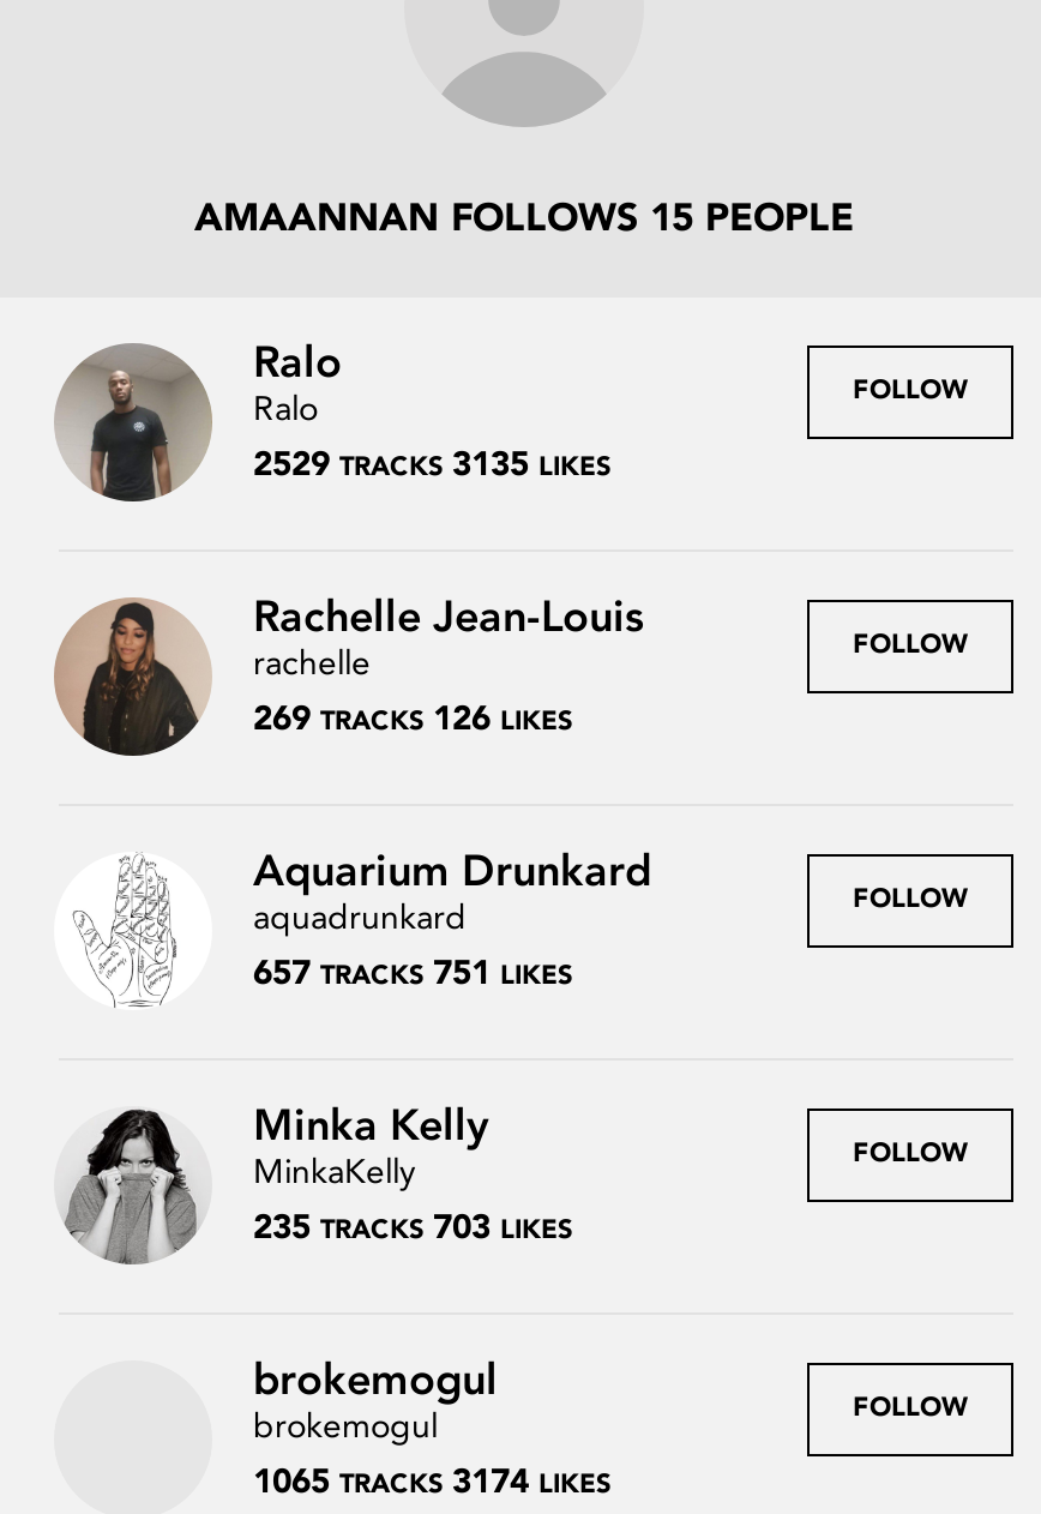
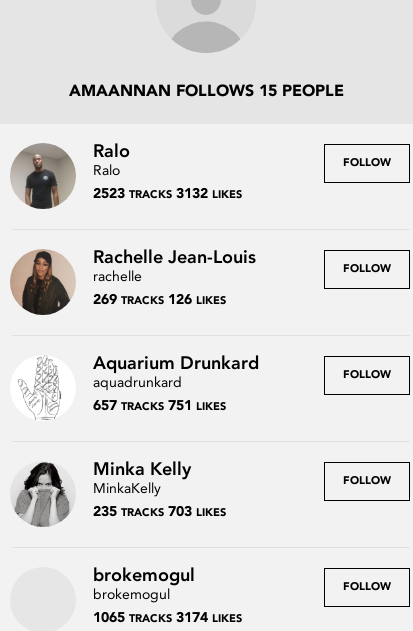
[253,449,610,482] 2529 TRACKS 3135 LIKES -> [93,187,242,201] 2523 TRACKS 3132 LIKES

